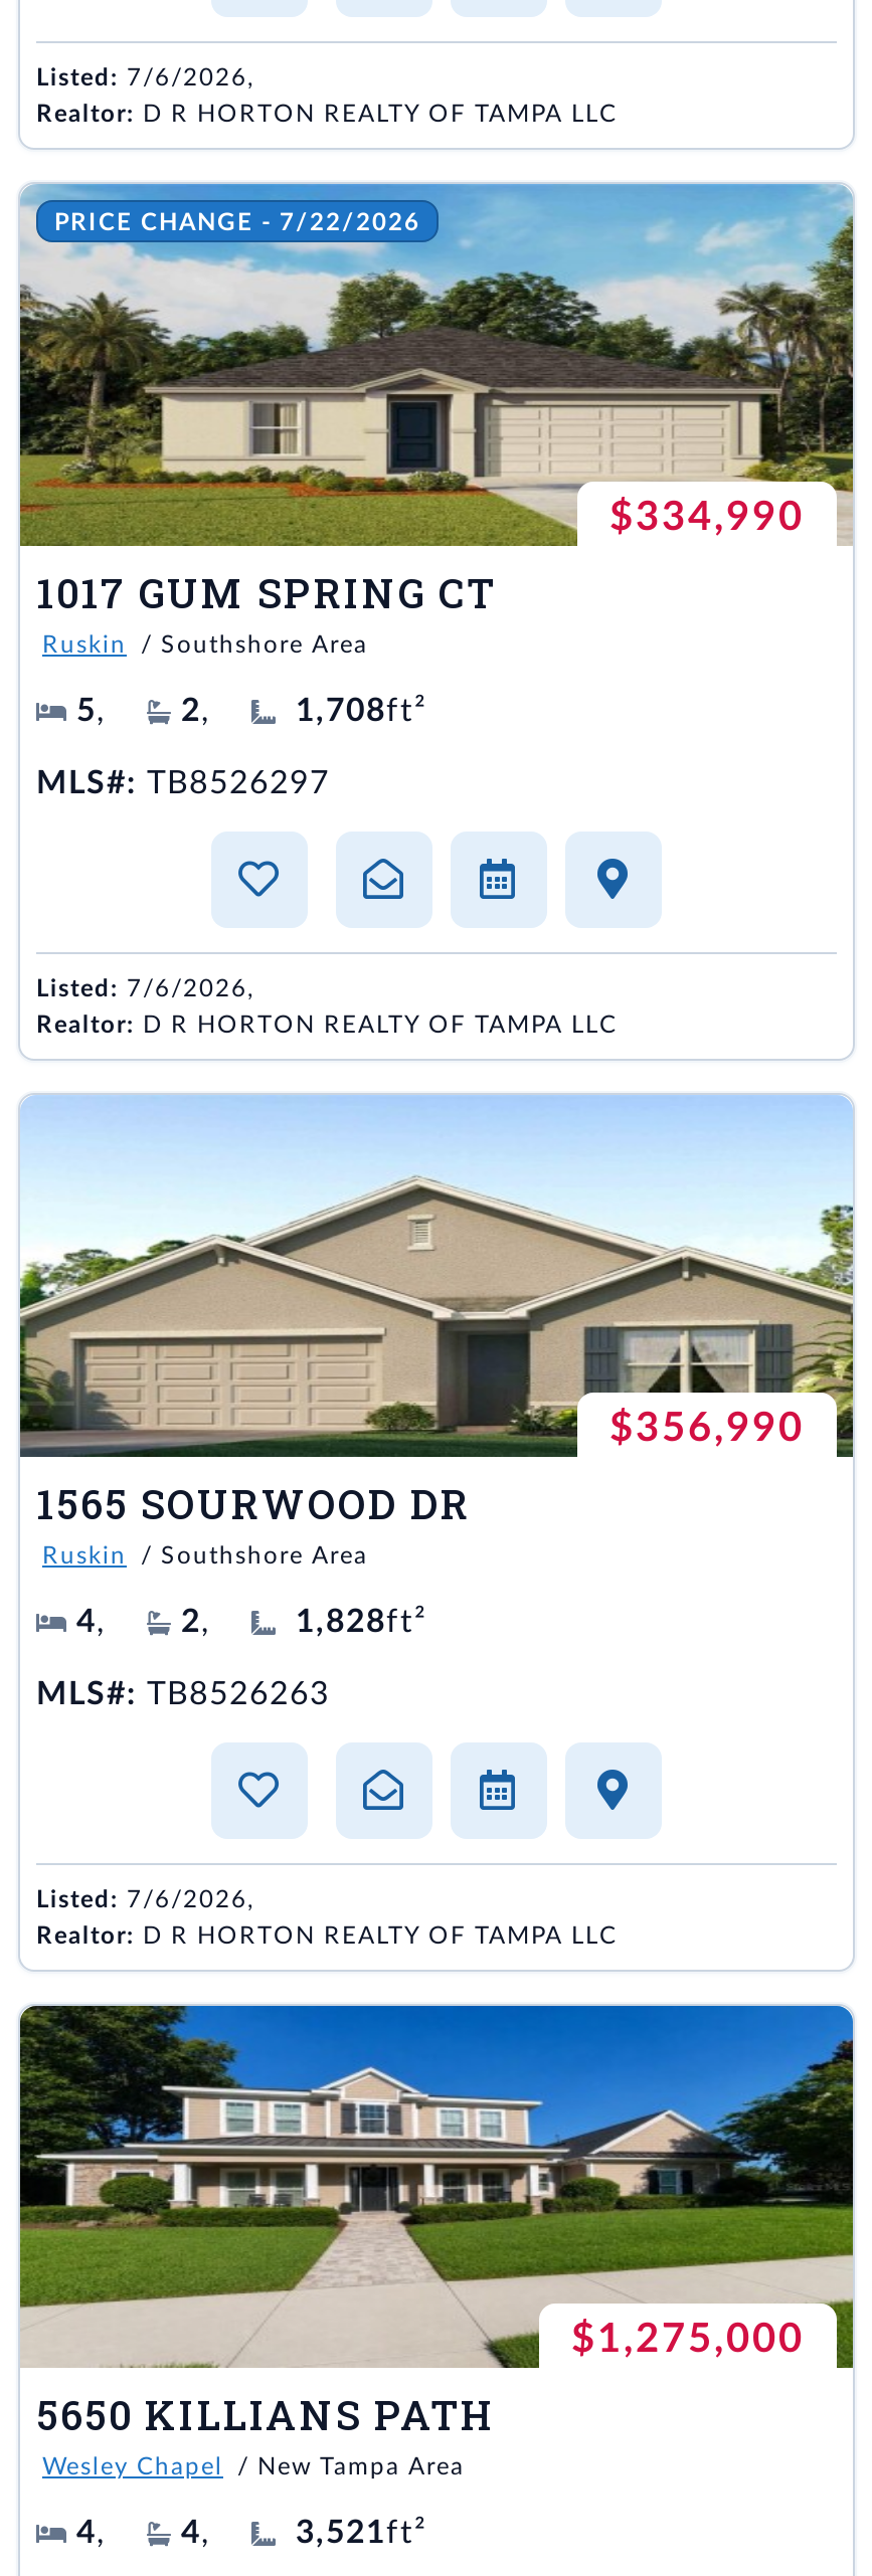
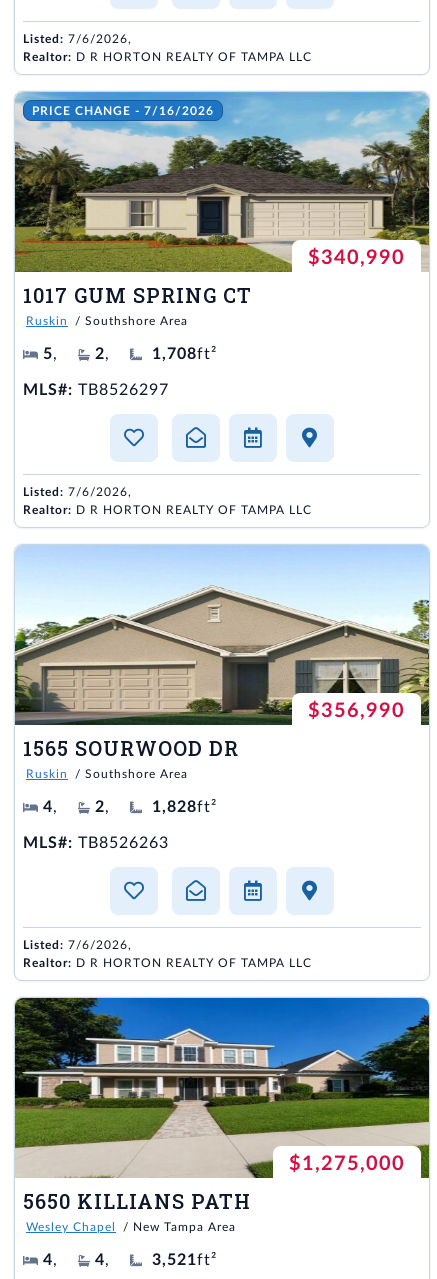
[54,210,420,234] PRICE CHANGE - 7/22/2026 -> [32,105,214,117] PRICE CHANGE - 7/16/2026
[609,498,805,538] $334,990 -> [308,248,405,268] $340,990

